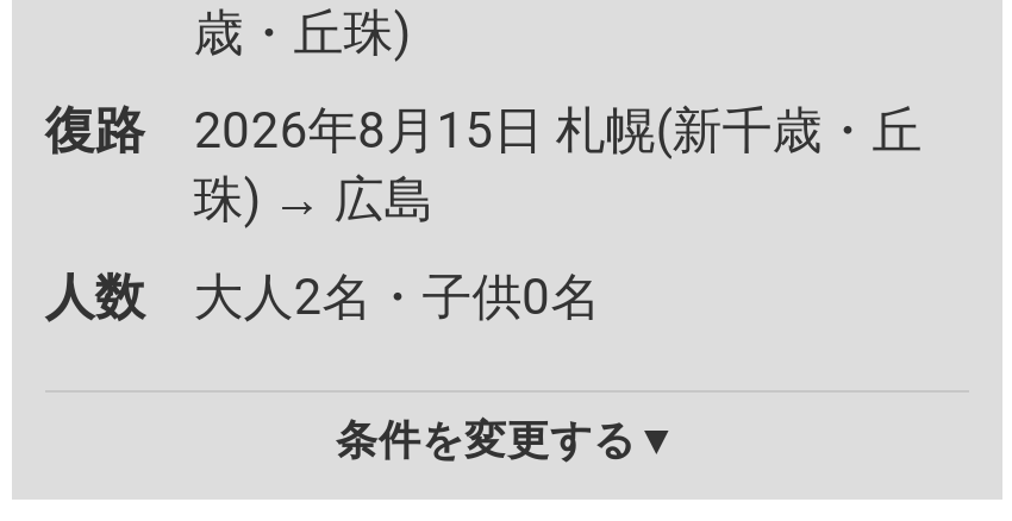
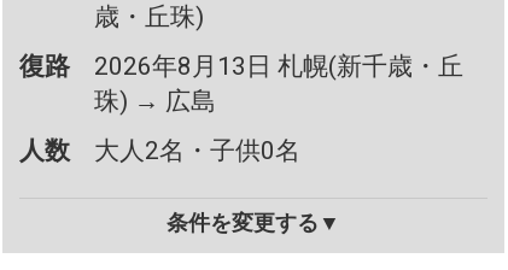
[193,103,922,160] 2026年8月15日 札幌(新千歳・丘 -> [94,52,464,81] 2026年8月13日 札幌(新千歳・丘

